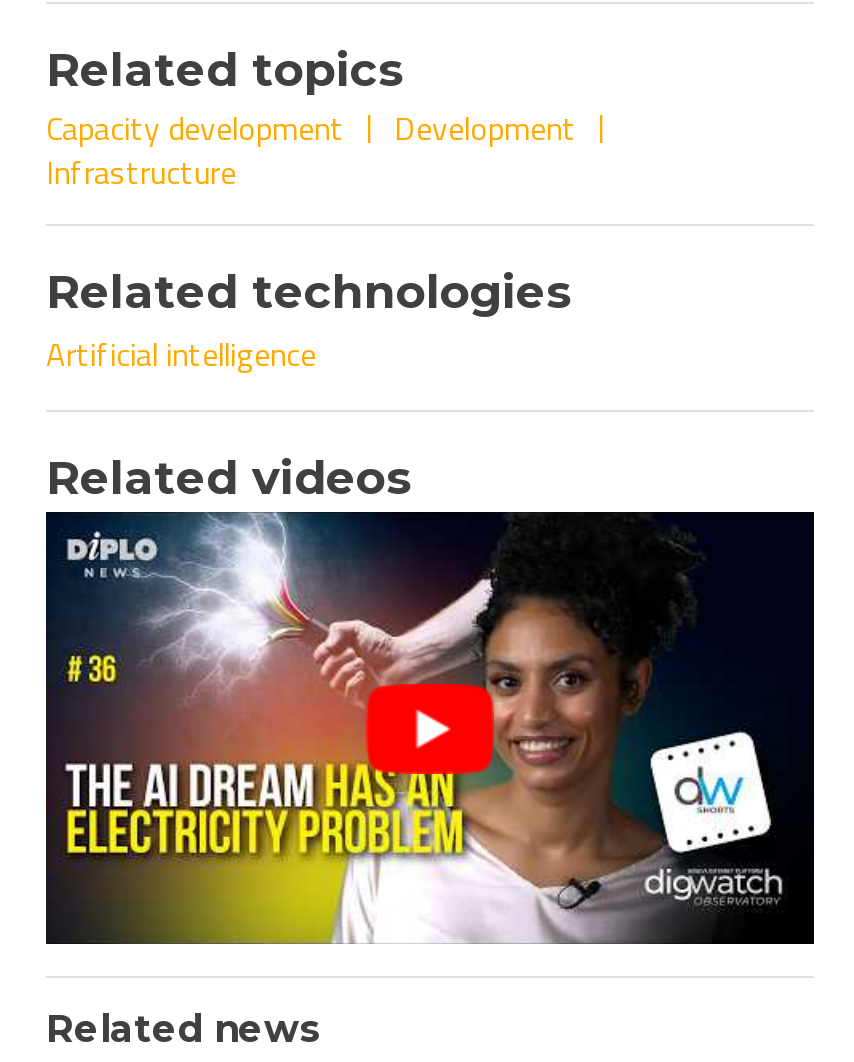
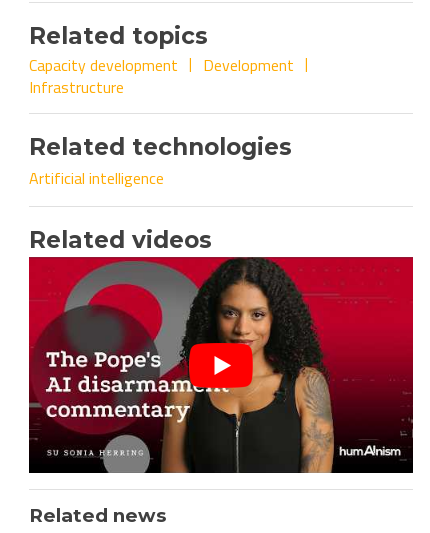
[44,510,816,946] [image] -> [28,256,414,474] [image]

